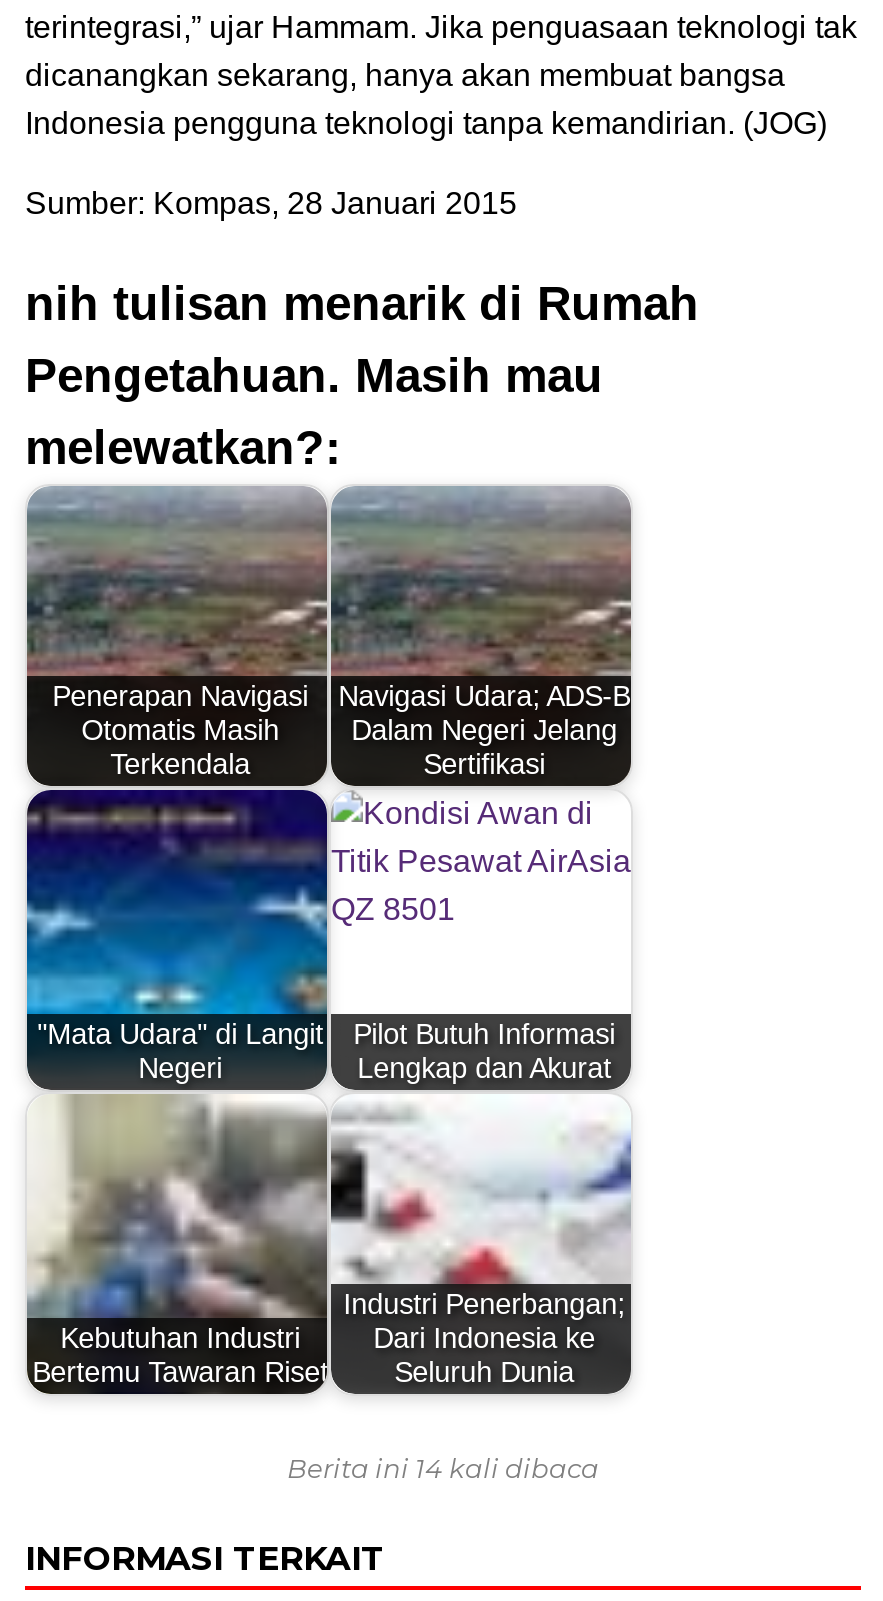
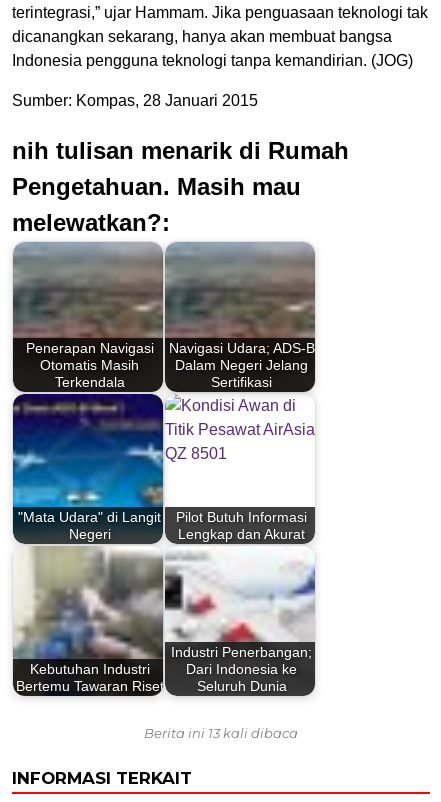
[287,1451,599,1483] Berita ini 14 kali dibaca -> [144,725,298,741] Berita ini 13 kali dibaca

